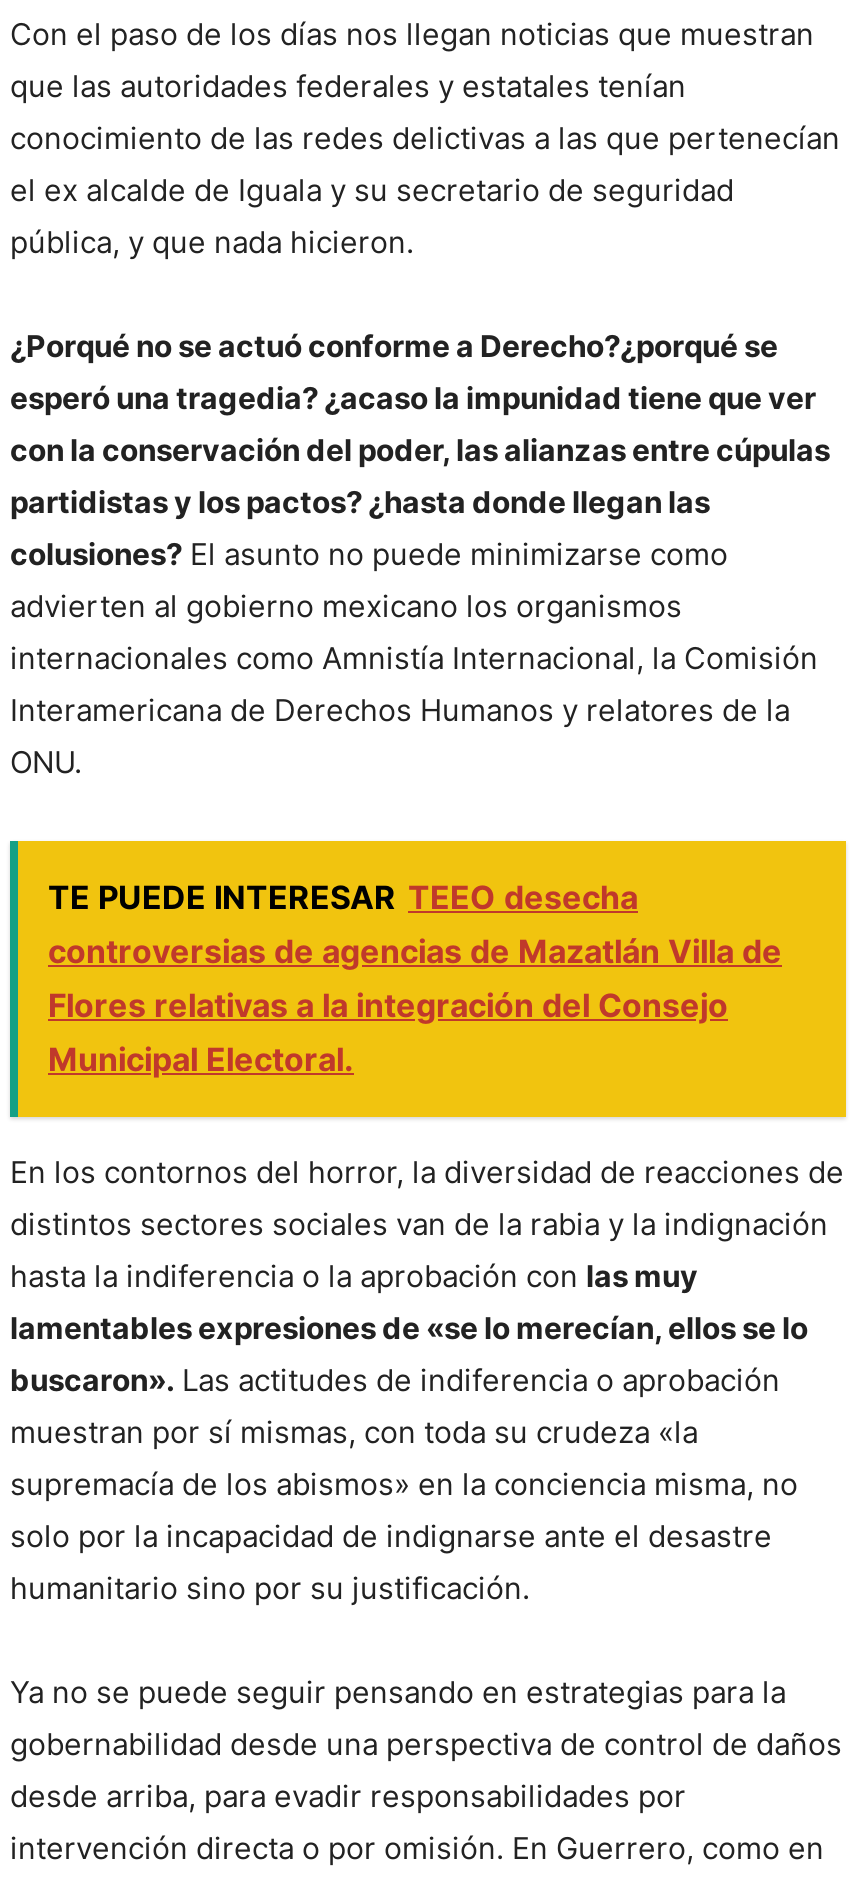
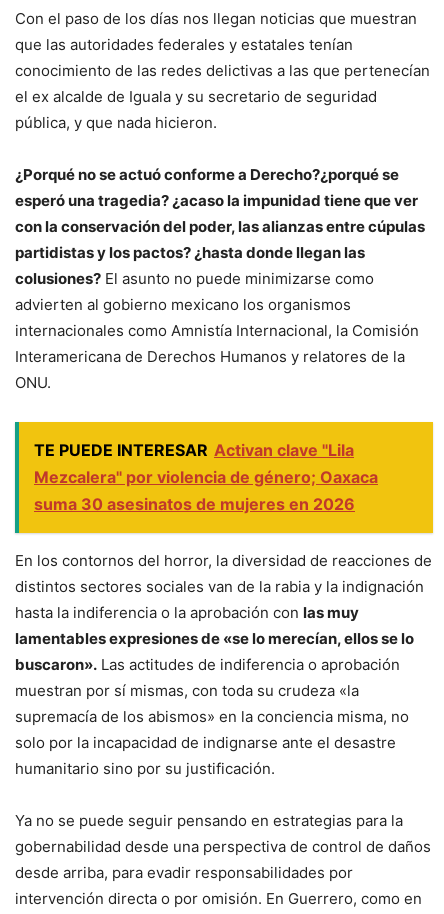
[48,877,782,1079] TE PUEDE INTERESAR TEEO desecha | controversias de agencias de Mazatlán Villa de | Flores relativas a la integración del Consejo | Municipal Electoral. -> [34,440,378,514] TE PUEDE INTERESAR Activan clave "Lila | Mezcalera" por violencia de género; Oaxaca | suma 30 asesinatos de mujeres en 2026

